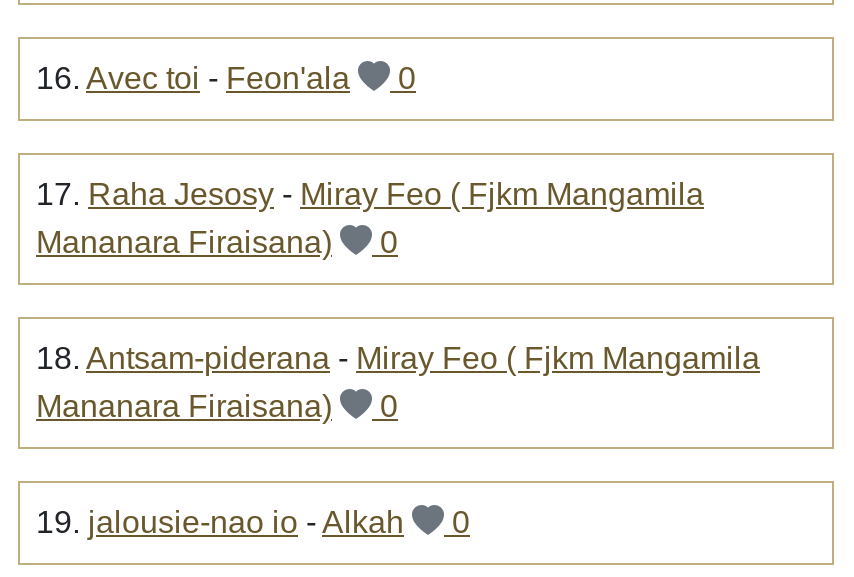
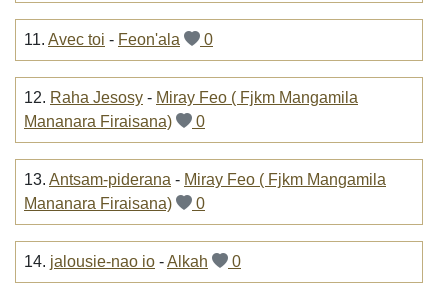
[36,61,350,95] 16. Avec toi - Feon'ala -> [24,31,180,48] 11. Avec toi - Feon'ala
[36,177,704,211] 17. Raha Jesosy - Miray Feo ( Fjkm Mangamila -> [24,89,358,106] 12. Raha Jesosy - Miray Feo ( Fjkm Mangamila
[36,341,760,375] 18. Antsam-piderana - Miray Feo ( Fjkm Mangamila -> [24,171,386,188] 13. Antsam-piderana - Miray Feo ( Fjkm Mangamila
[36,505,404,539] 19. jalousie-nao io - Alkah -> [24,253,208,270] 14. jalousie-nao io - Alkah

